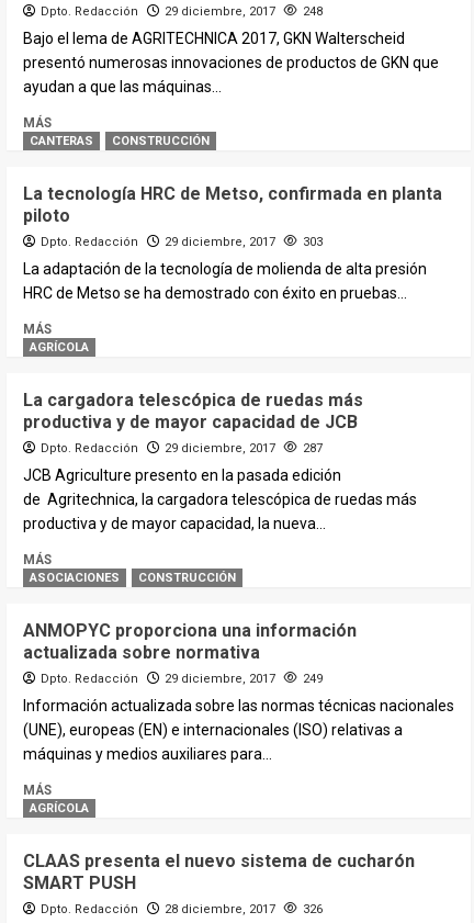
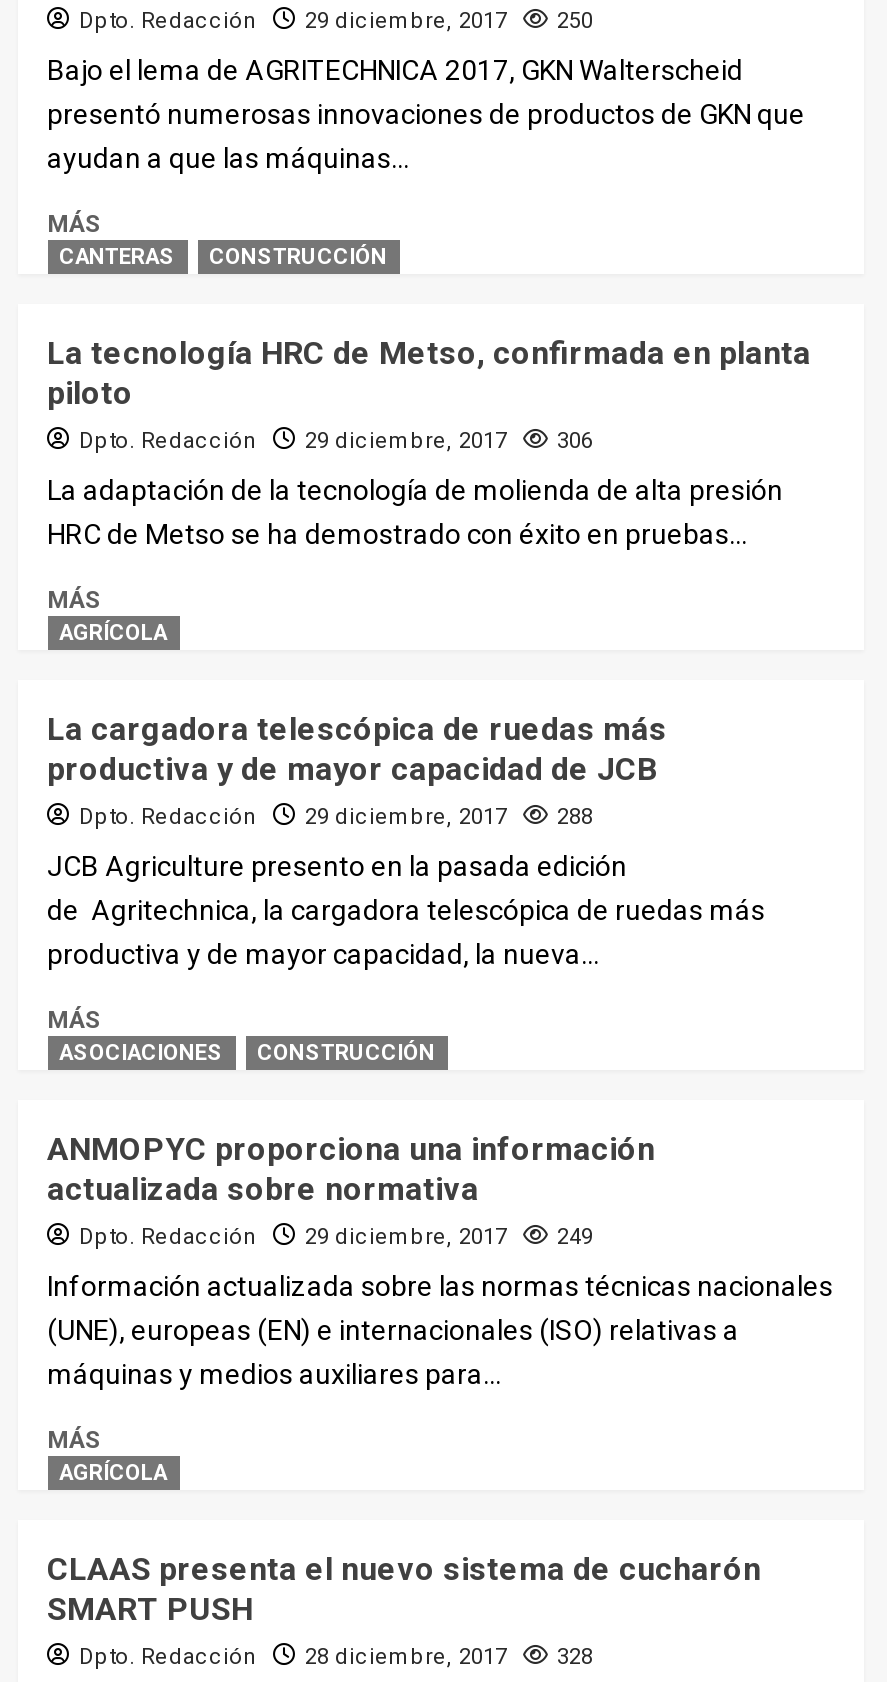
[40,5,322,19] Dpto. Redacción 29 diciembre, 2017 248 -> [79,9,593,35] Dpto. Redacción 29 diciembre, 2017 250
[40,235,322,250] Dpto. Redacción 29 diciembre, 2017 303 -> [79,429,593,455] Dpto. Redacción 29 diciembre, 2017 306
[40,442,322,456] Dpto. Redacción 29 diciembre, 2017 287 -> [79,805,593,831] Dpto. Redacción 29 diciembre, 2017 288
[40,903,322,917] Dpto. Redacción 28 diciembre, 2017 326 -> [79,1645,593,1671] Dpto. Redacción 28 diciembre, 2017 328

